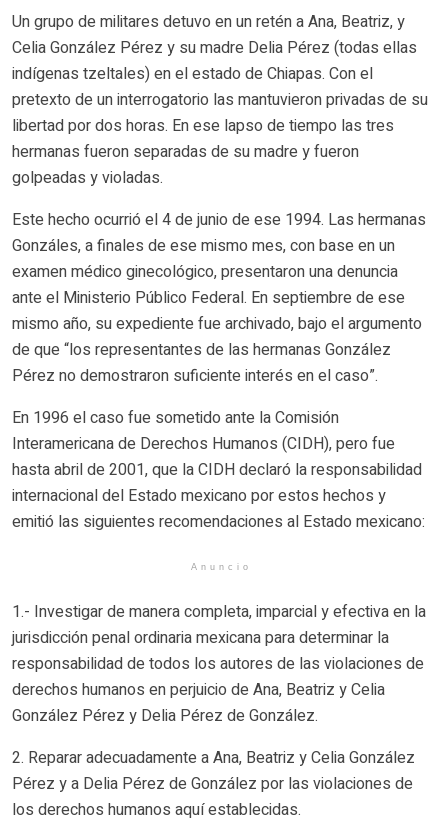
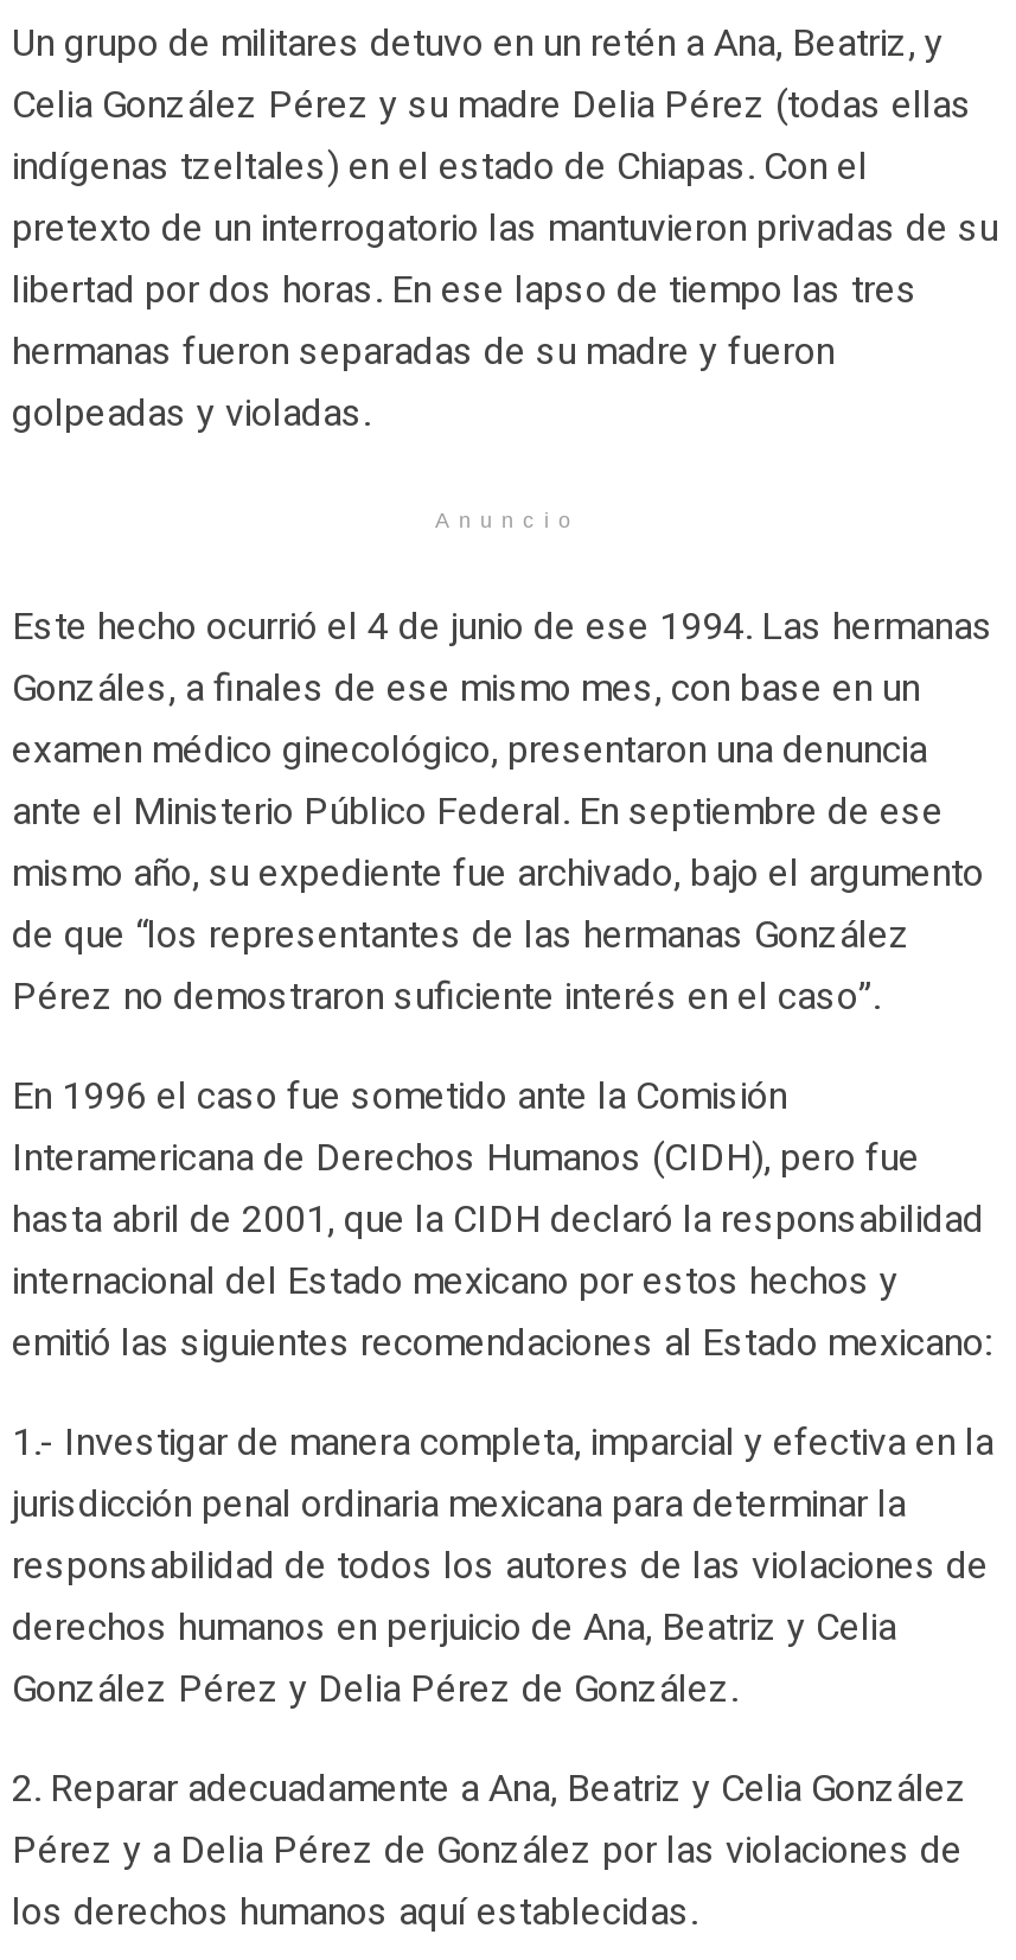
moved [12,208,426,534] -> [12,599,993,1372]: Este hecho ocurrió el 4 de junio de ese 1994. Las hermanas | Gonzáles, a finales de ese mismo mes, con base en un | examen médico ginecológico, presentaron una denuncia | ... | internacional del Estado mexicano por estos hechos y | emitió las siguientes recomendaciones al Estado mexicano:
moved [190,562,251,572] -> [435,509,580,532]: Anuncio

